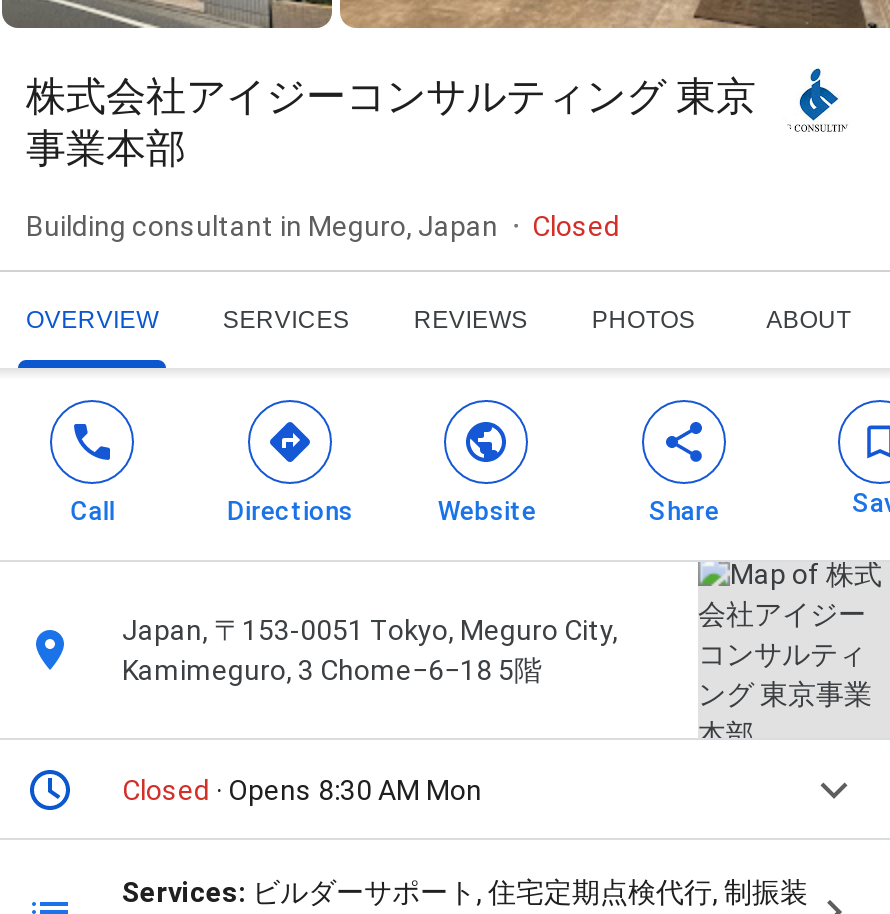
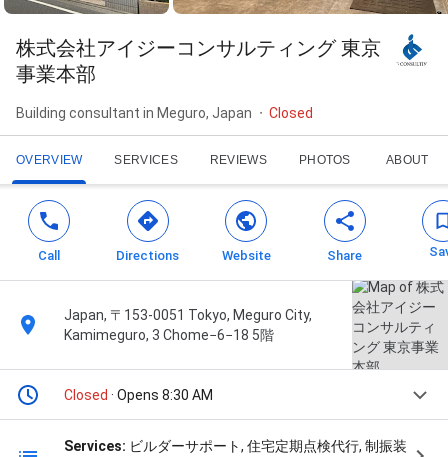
[122,774,482,806] Closed · Opens 8:30 AM Mon -> [64,387,213,403] Closed · Opens 8:30 AM

